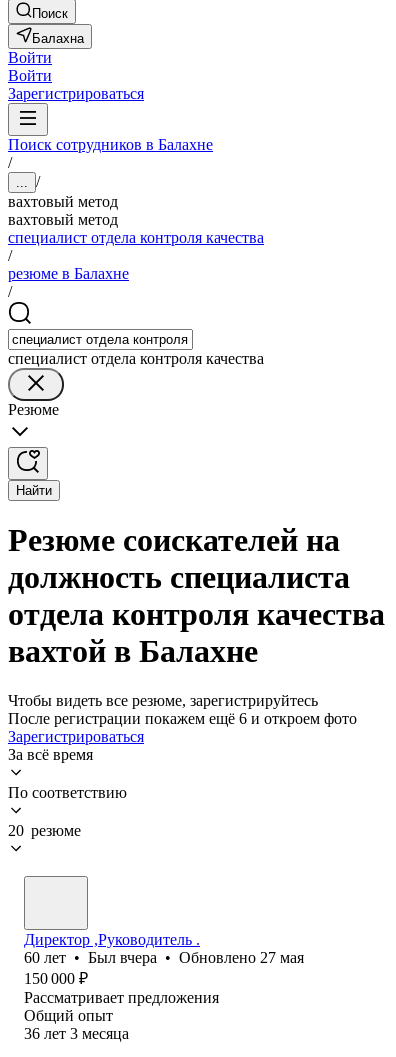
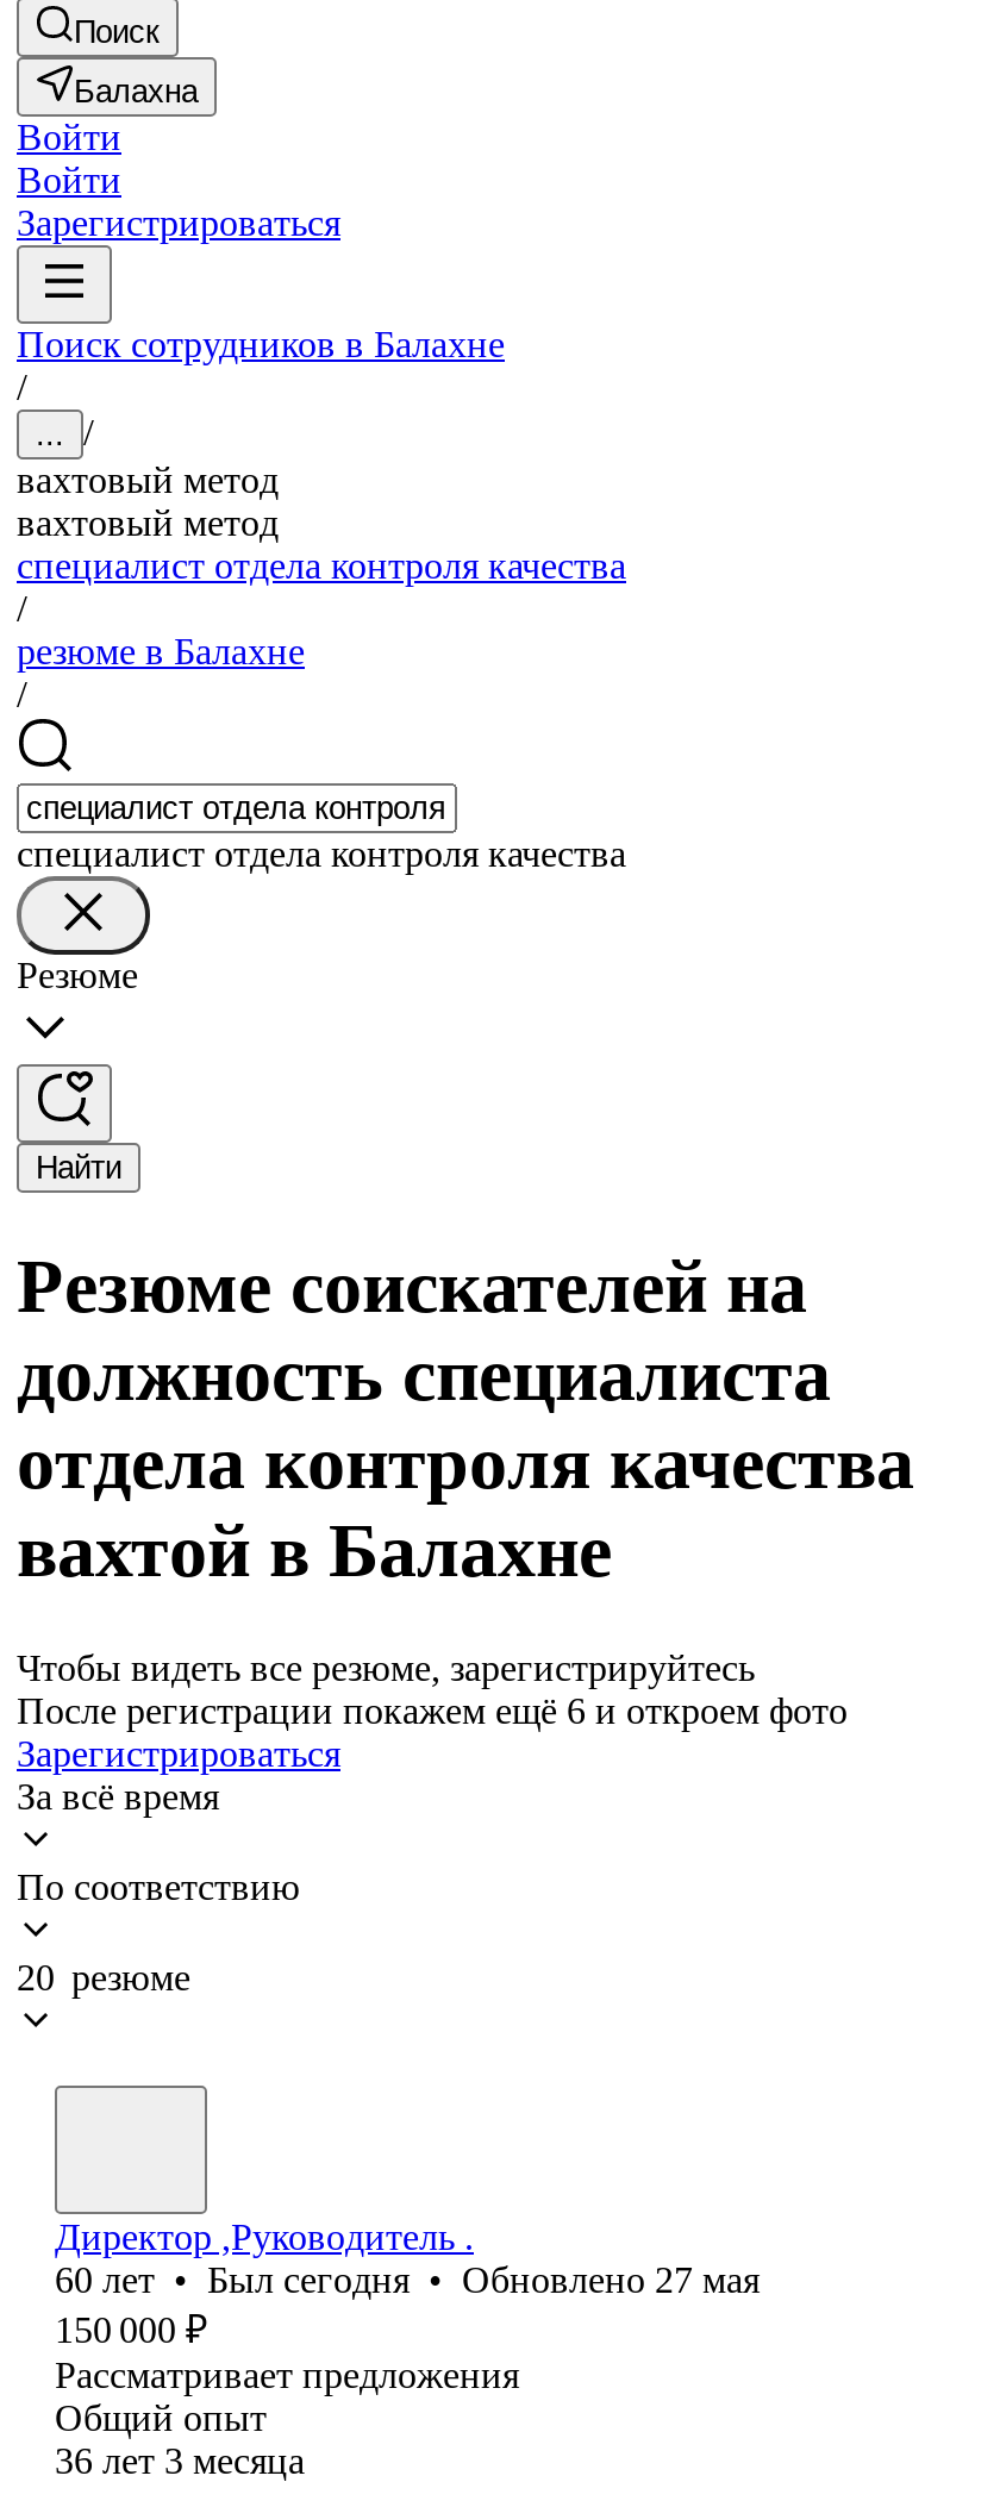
[24,949,304,966] 60 лет • Был вчера • Обновлено 27 мая -> [55,2259,760,2300] 60 лет • Был сегодня • Обновлено 27 мая

